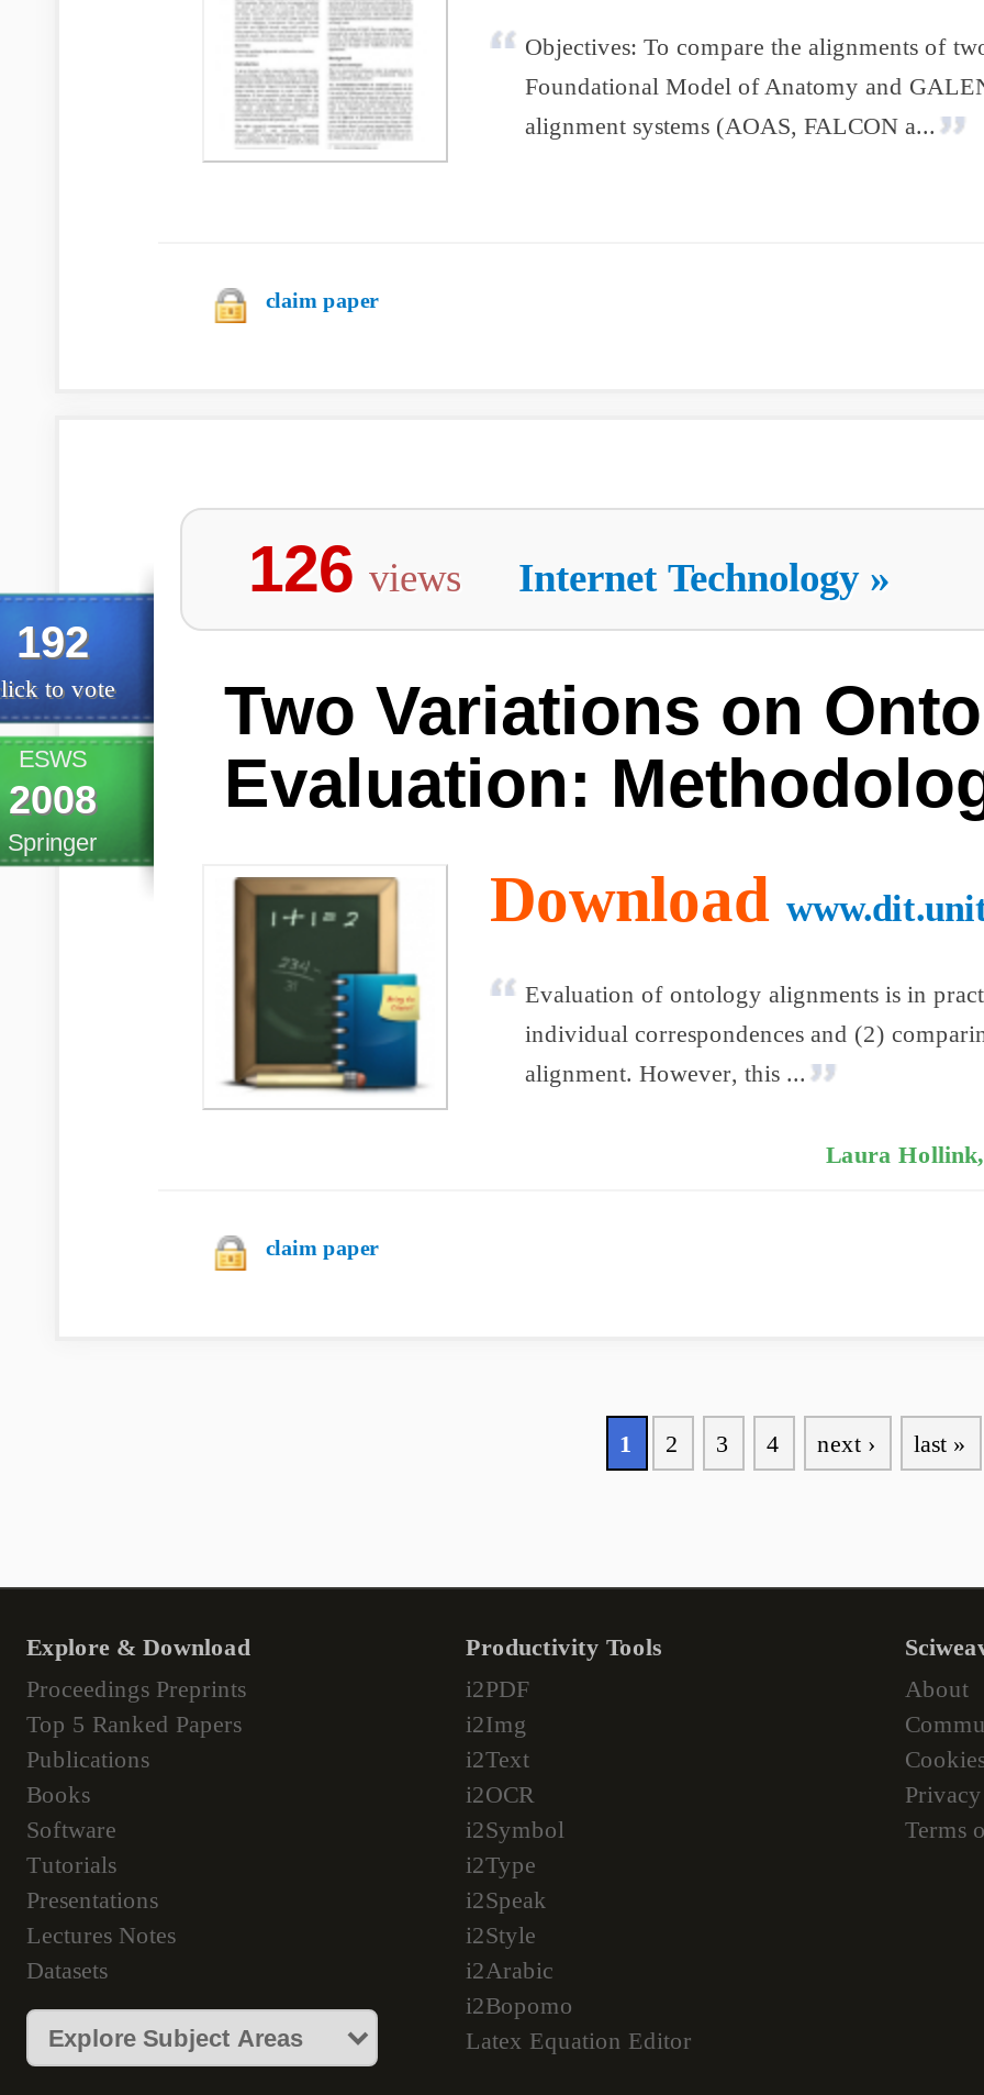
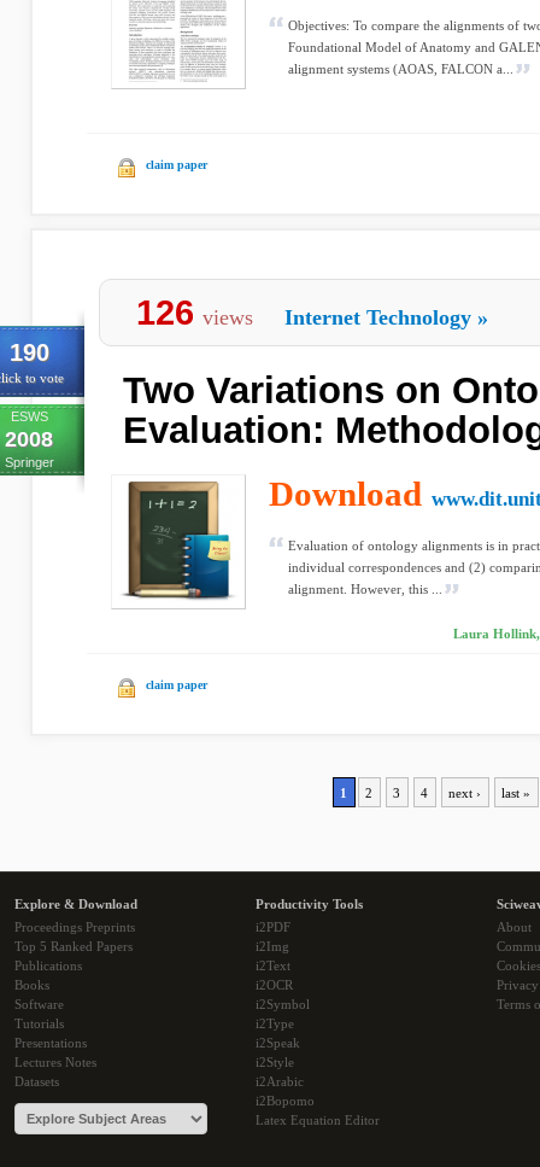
[16,618,89,666] 192 -> [9,339,49,366] 190

